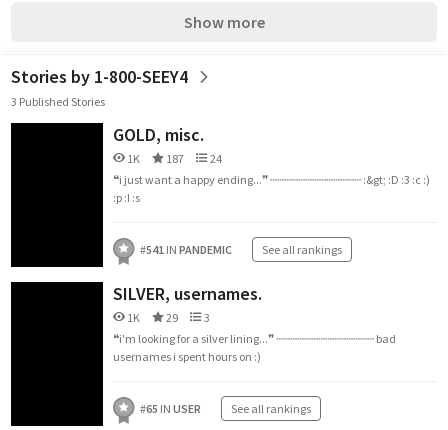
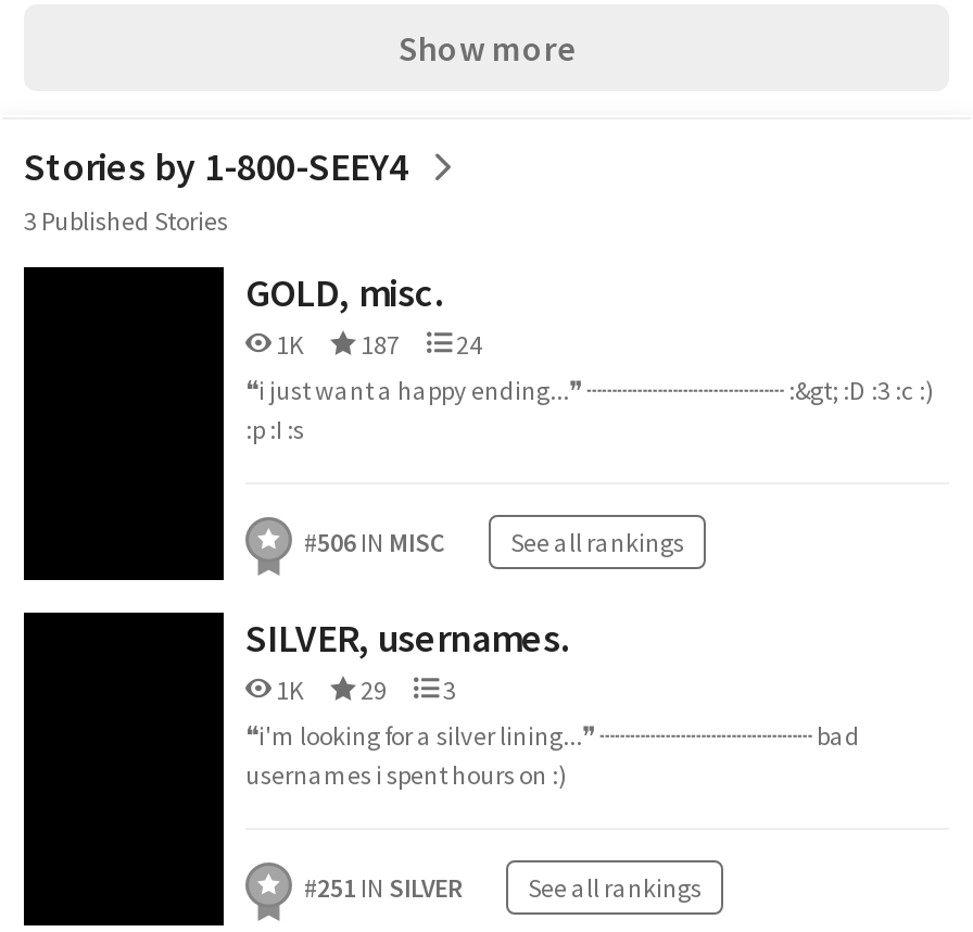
[140,242,342,257] #541 IN PANDEMIC See all rankings -> [304,526,684,558] #506 IN MISC See all rankings
[140,401,311,416] #65 IN USER See all rankings -> [304,871,702,904] #251 IN SILVER See all rankings

